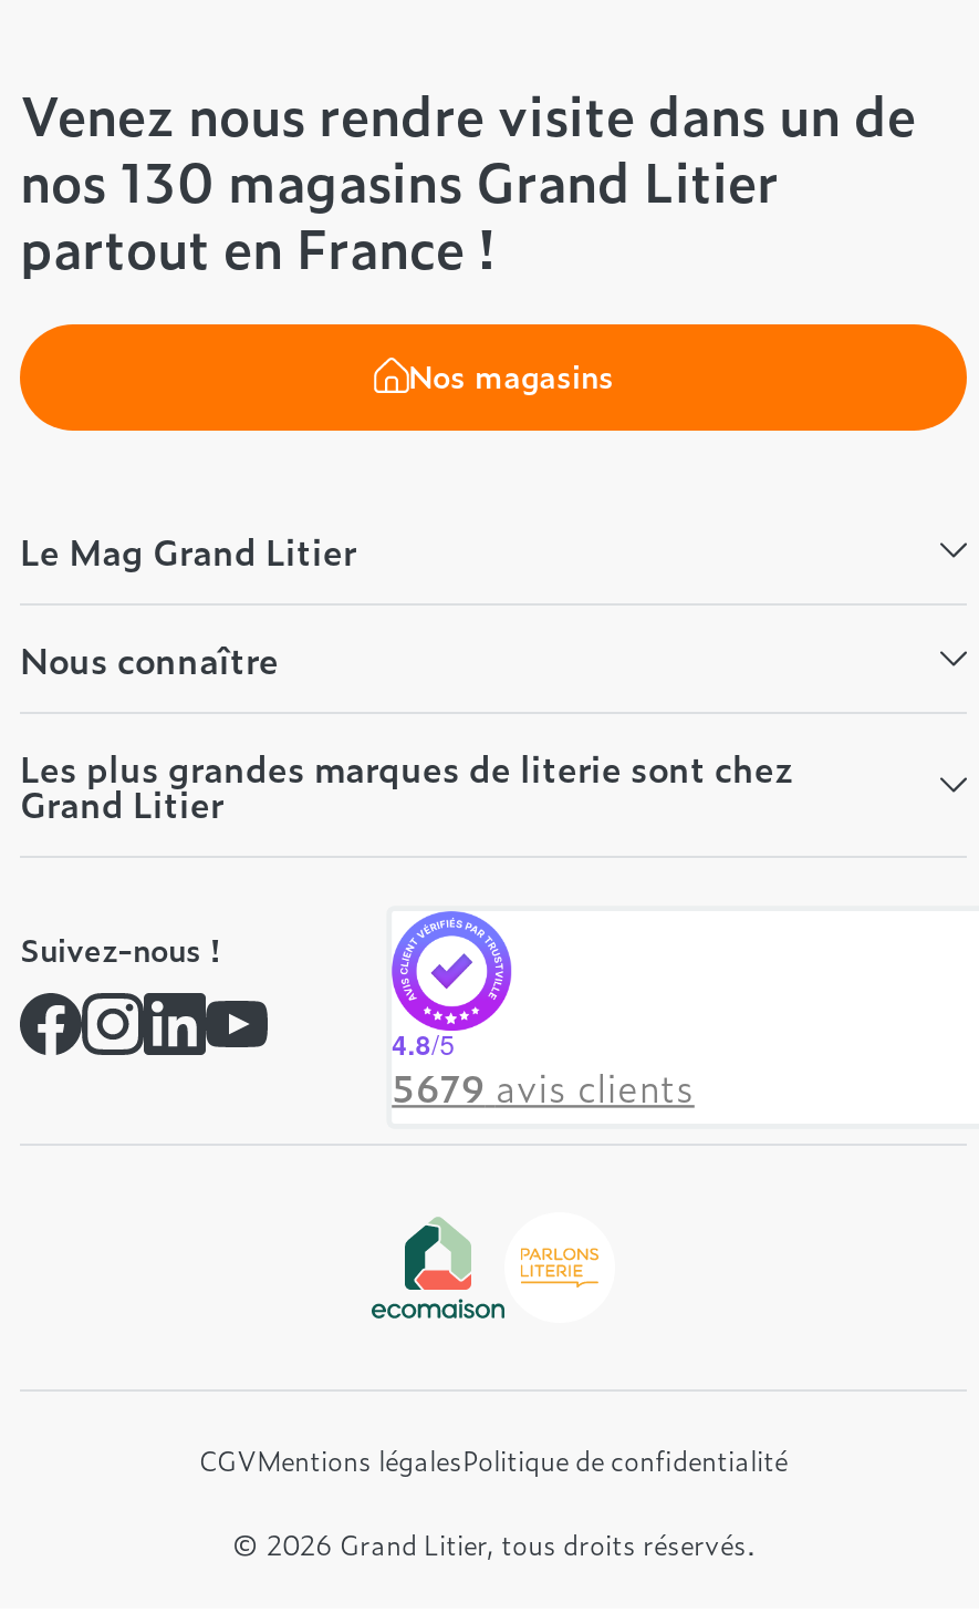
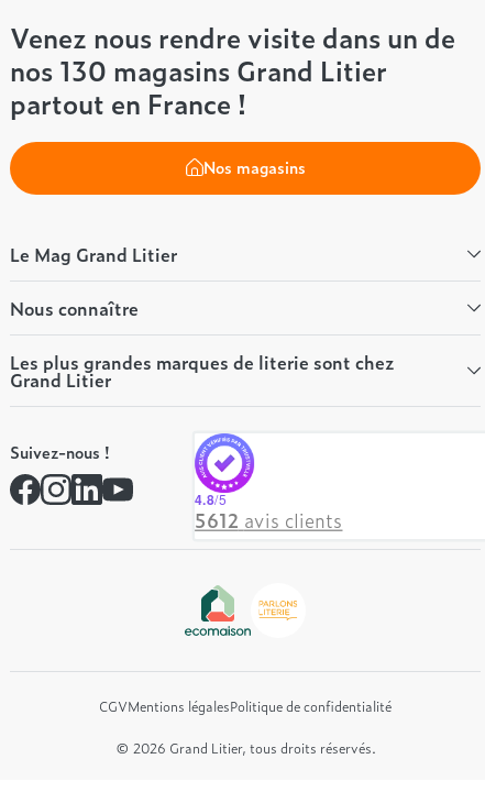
[391,1057,693,1113] 5679 avis clients -> [194,506,342,534] 5612 avis clients

